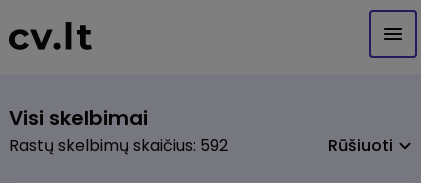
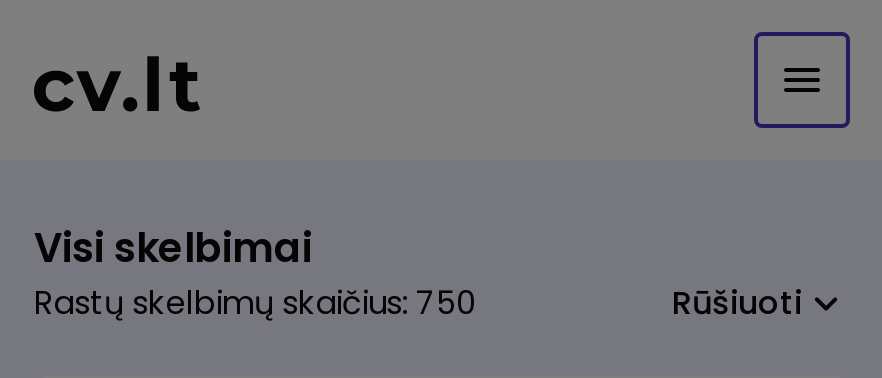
[9,134,228,157] Rastų skelbimų skaičius: 592 -> [34,280,476,326] Rastų skelbimų skaičius: 750

